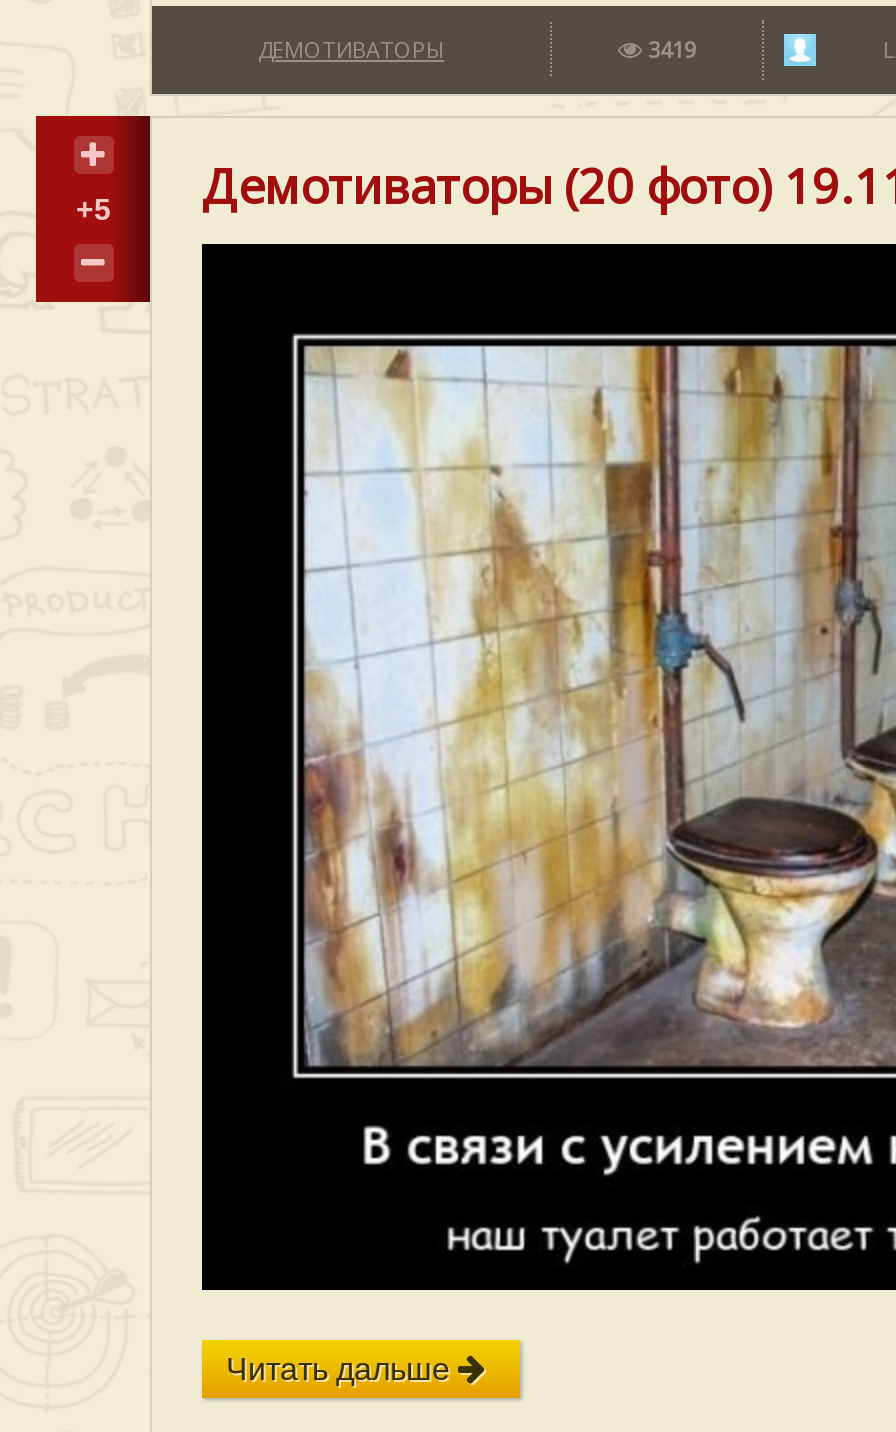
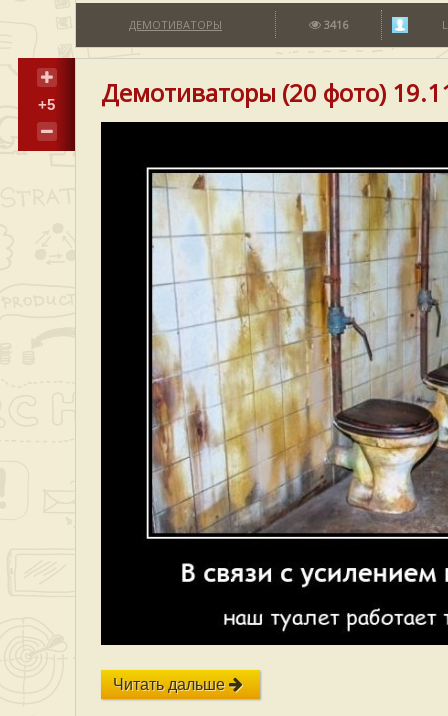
[642,34,696,64] 3419 -> [321,17,348,32] 3416

